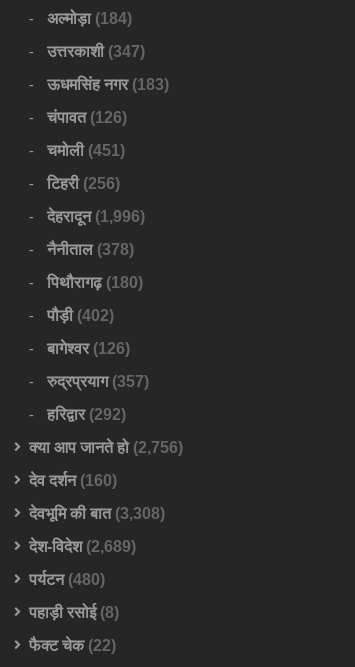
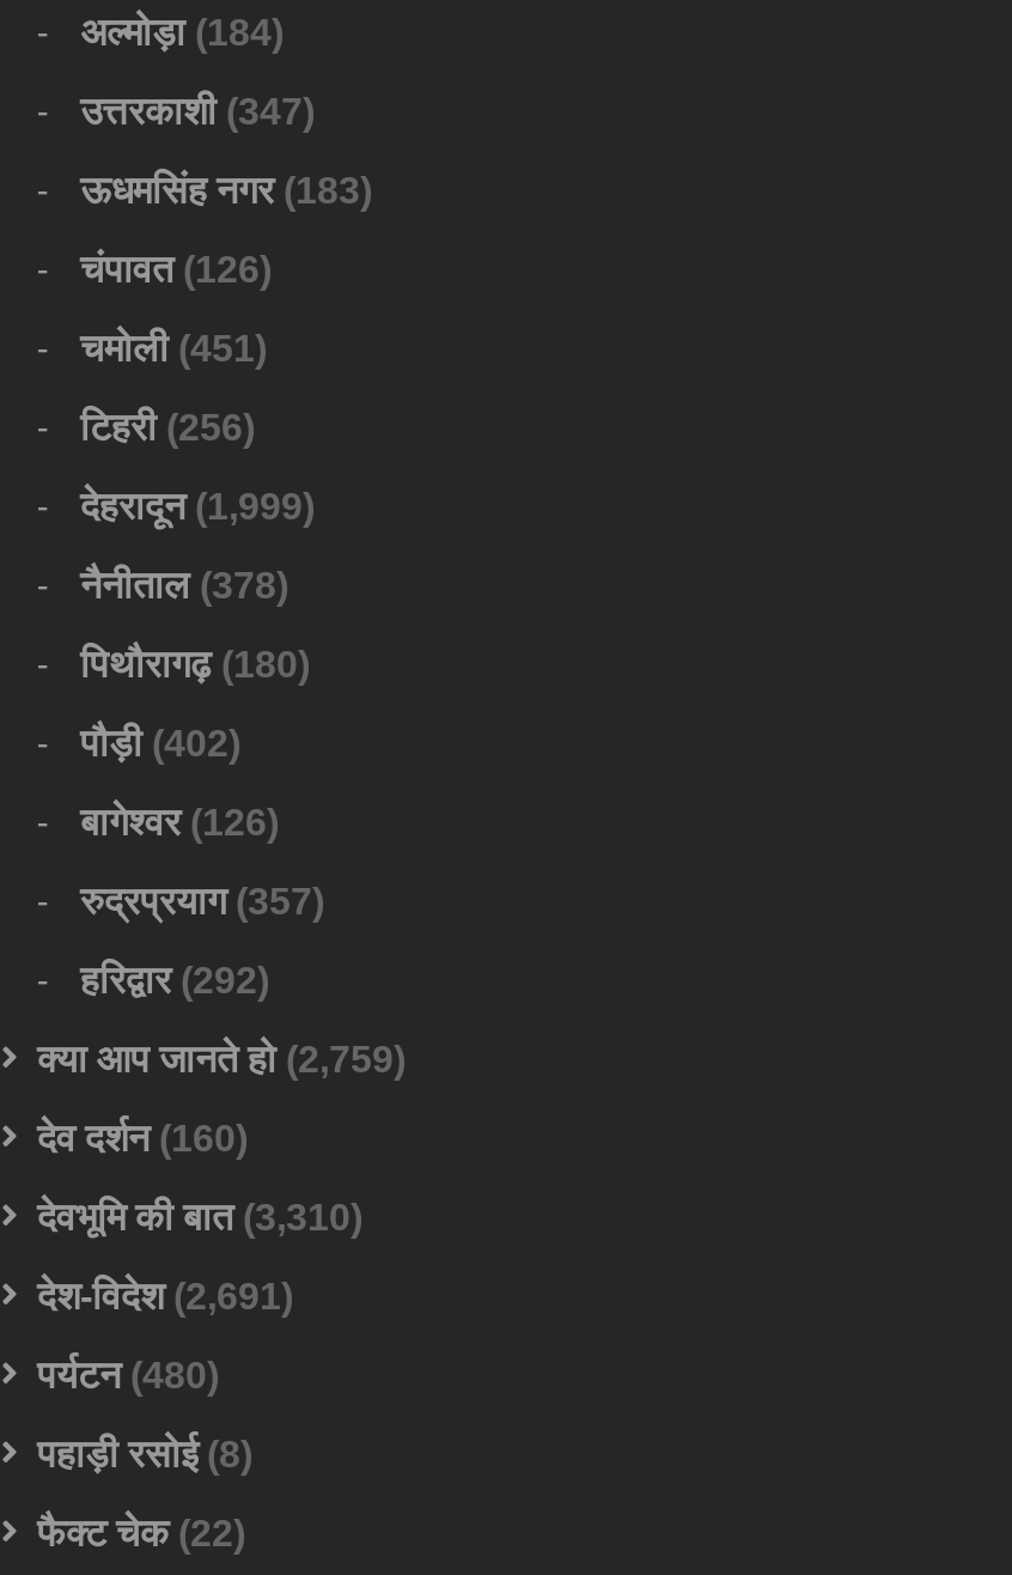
[47,208,145,225] देहरादून (1,996) -> [80,485,315,526] देहरादून (1,999)
[29,439,183,456] क्या आप जानते हो (2,756) -> [37,1038,406,1079] क्या आप जानते हो (2,759)
[29,505,165,522] देवभूमि की बात (3,308) -> [37,1196,362,1237] देवभूमि की बात (3,310)
[29,538,136,555] देश-विदेश (2,689) -> [37,1275,293,1316] देश-विदेश (2,691)

